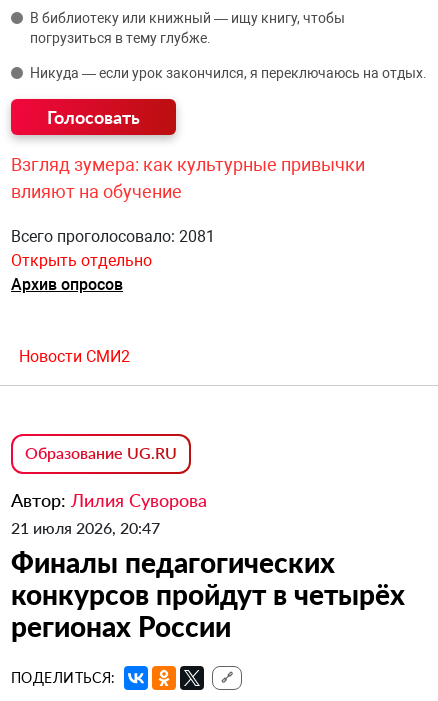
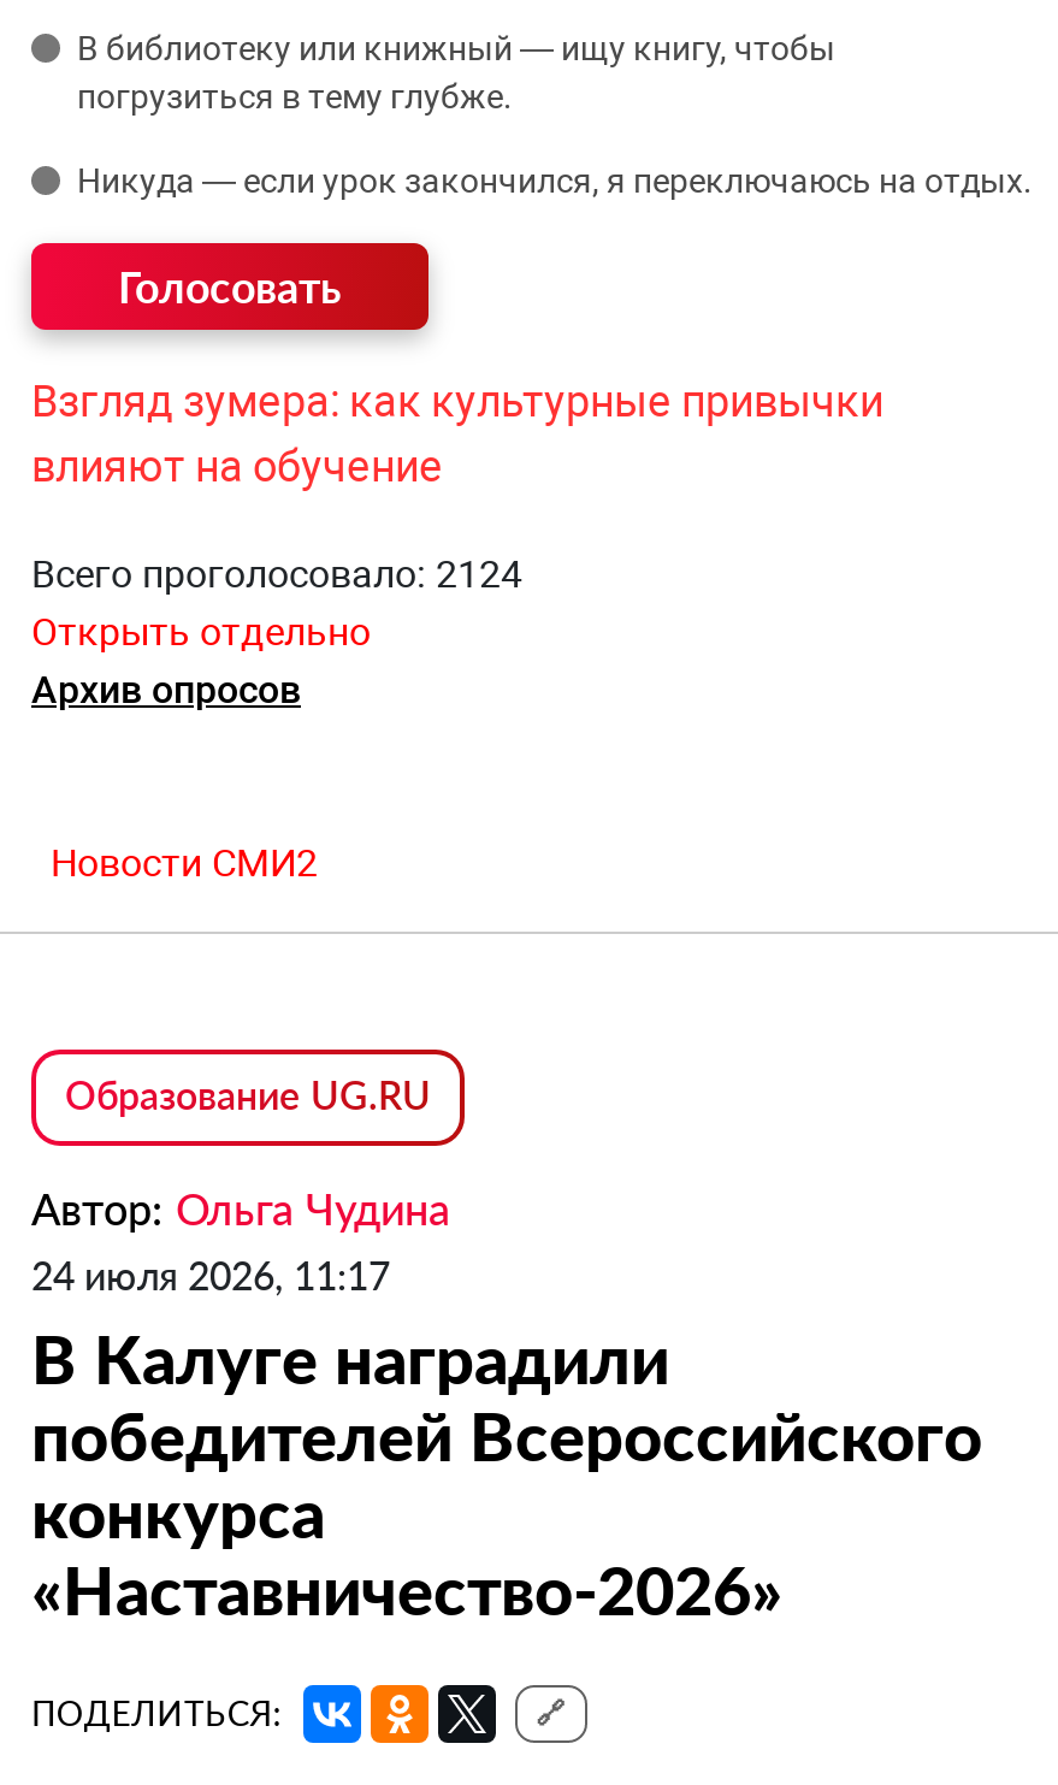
[11,227,215,246] Всего проголосовало: 2081 -> [31,552,522,597] Всего проголосовало: 2124
[11,489,405,643] Автор: Лилия Суворова | 21 июля 2026, 20:47 | Финалы педагогических | конкурсов пройдут в четырёх | регионах России -> [31,1182,982,1630] Автор: Ольга Чудина | 24 июля 2026, 11:17 | В Калуге наградили | победителей Всероссийского | конкурса | «Наставничество-2026»

